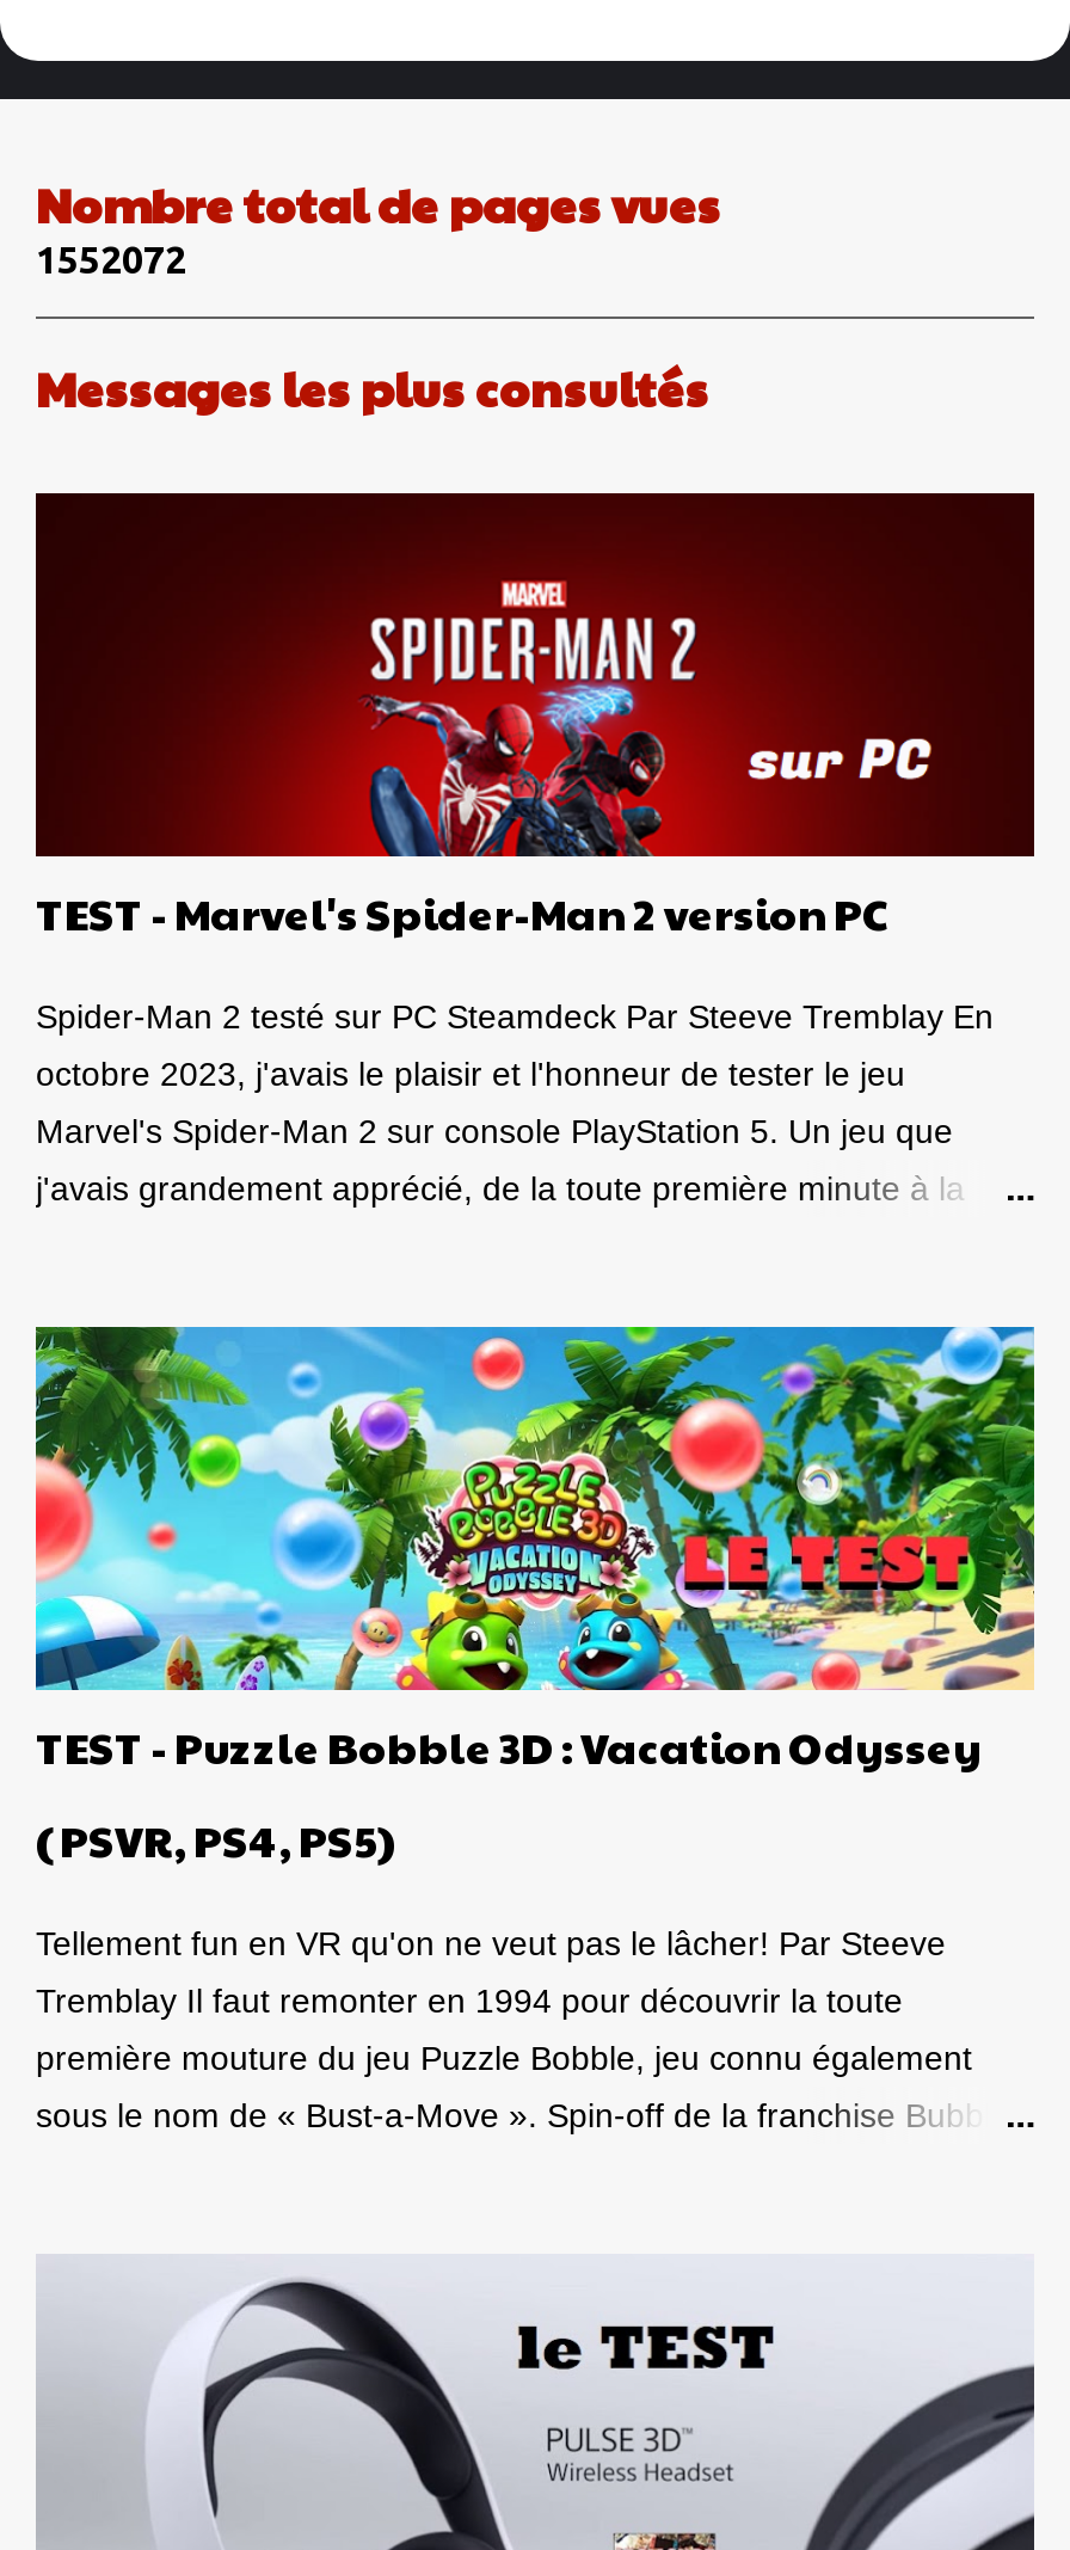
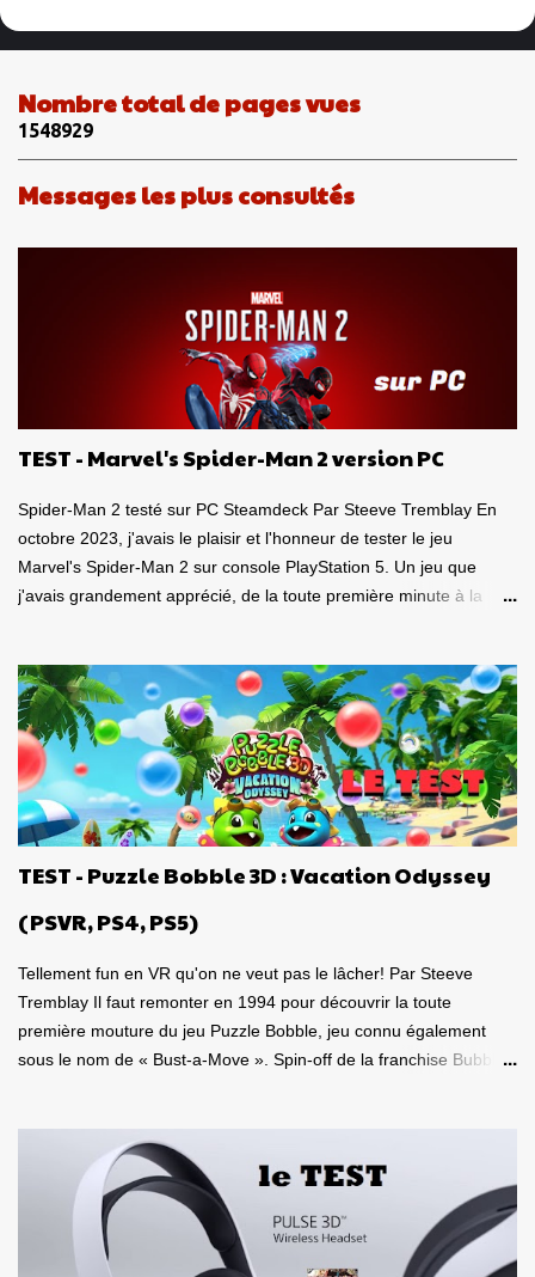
[36,238,186,281] 1552072 -> [18,120,93,141] 1548929

